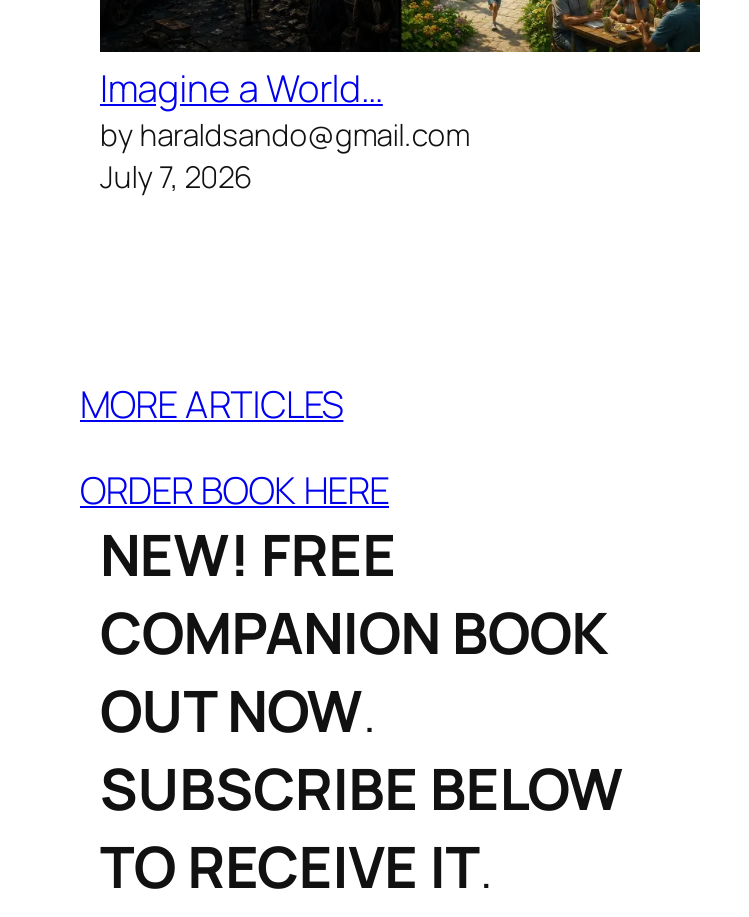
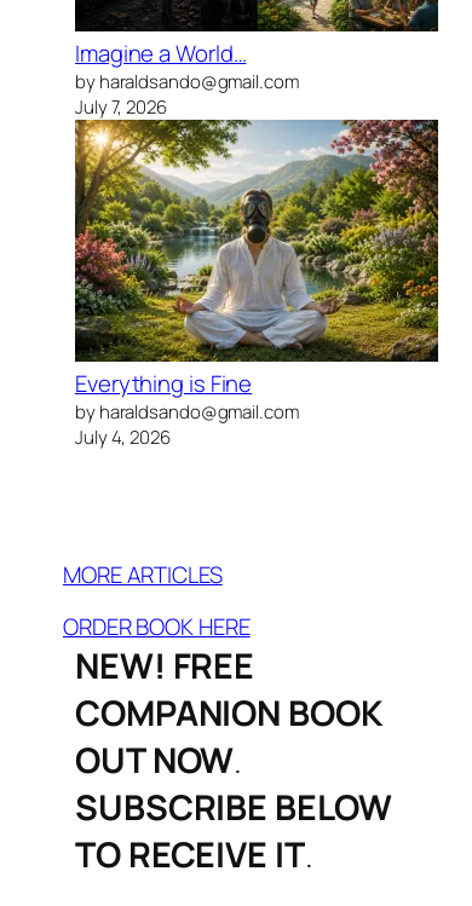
none -> [74,119,439,450] [image] | Everything is Fine | by haraldsando@gmail.com | July 4, 2026

